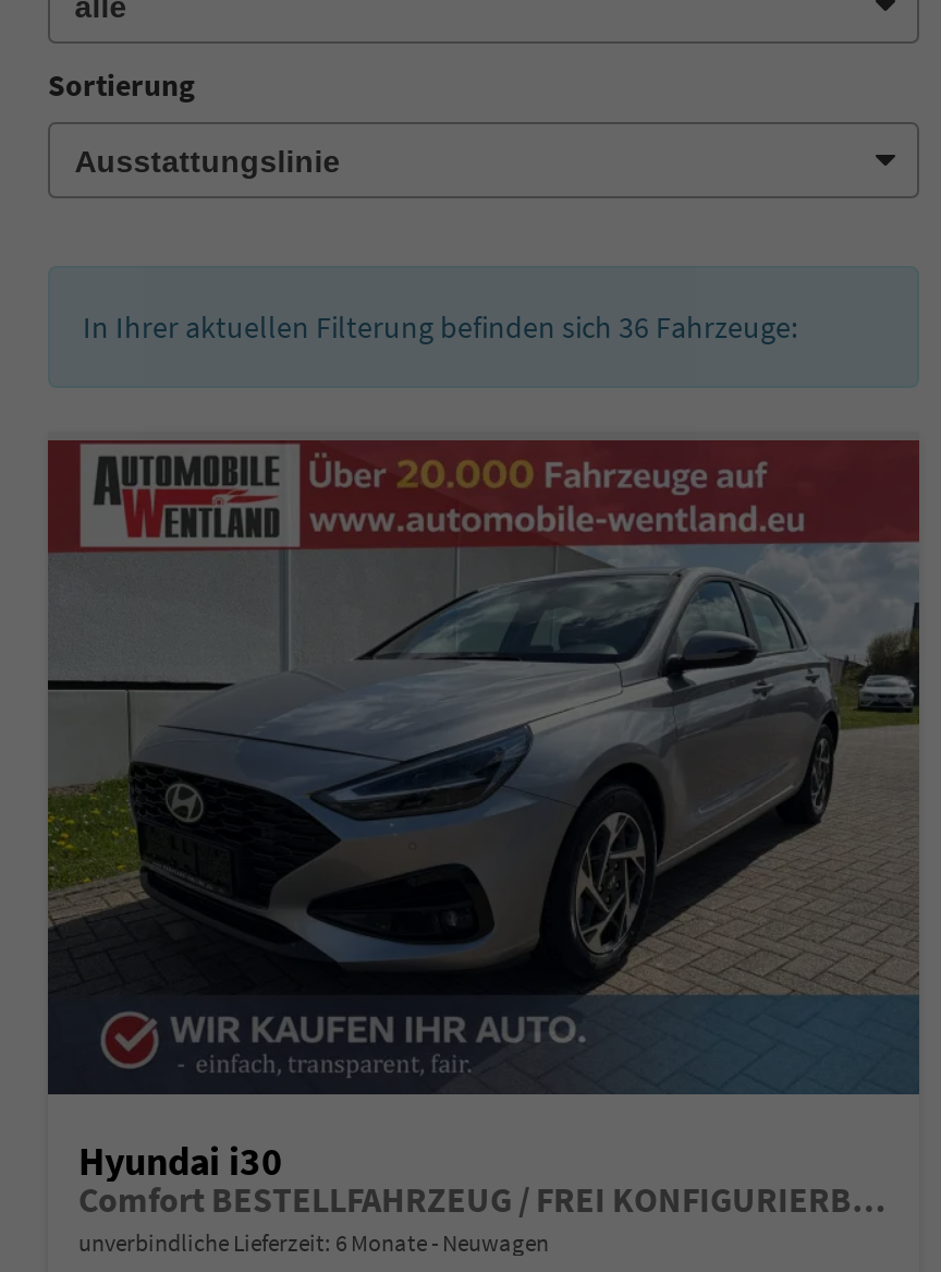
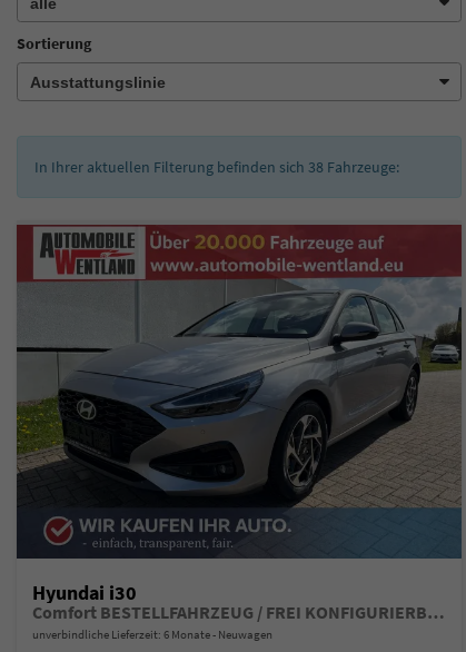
[83,308,797,347] In Ihrer aktuellen Filterung befinden sich 36 Fahrzeuge: -> [34,157,399,177] In Ihrer aktuellen Filterung befinden sich 38 Fahrzeuge:

